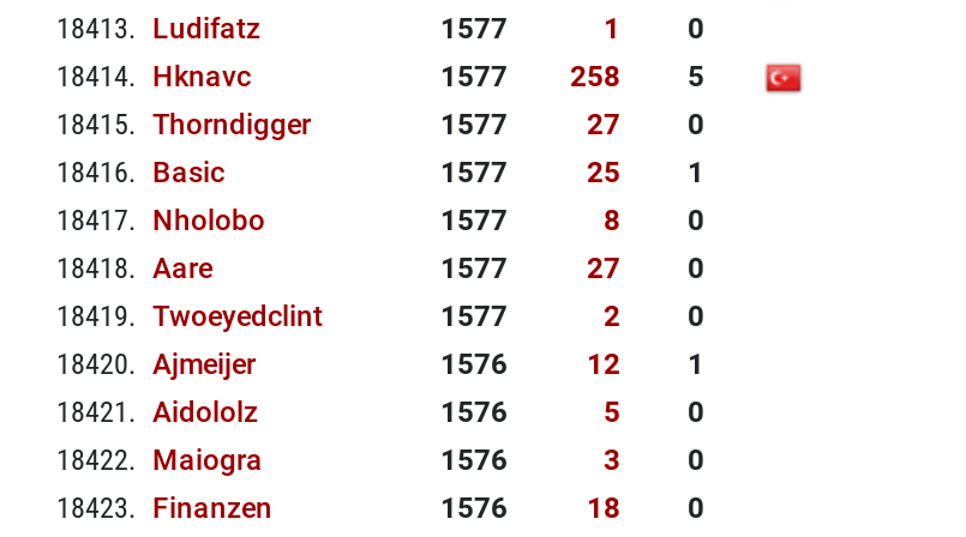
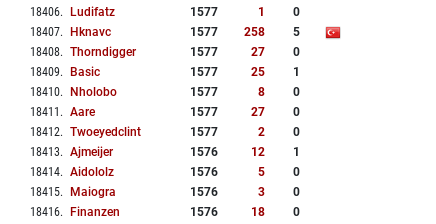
[56,12,260,46] 18413. Ludifatz -> [30,5,115,19] 18406. Ludifatz
[56,60,251,94] 18414. Hknavc -> [30,25,111,39] 18407. Hknavc
[56,108,311,142] 18415. Thorndigger -> [30,45,136,59] 18408. Thorndigger
[56,156,224,190] 18416. Basic -> [30,65,100,79] 18409. Basic
[56,204,265,238] 18417. Nholobo -> [30,85,117,99] 18410. Nholobo
[56,252,212,286] 18418. Aare -> [30,105,95,119] 18411. Aare
[56,300,323,334] 18419. Twoeyedclint -> [30,125,141,139] 18412. Twoeyedclint
[56,348,256,382] 18420. Ajmeijer -> [30,145,113,159] 18413. Ajmeijer
[56,396,258,430] 18421. Aidololz -> [30,165,114,179] 18414. Aidololz
[56,444,263,478] 18422. Maiogra -> [30,185,116,199] 18415. Maiogra
[56,492,272,525] 18423. Finanzen -> [30,205,120,219] 18416. Finanzen

